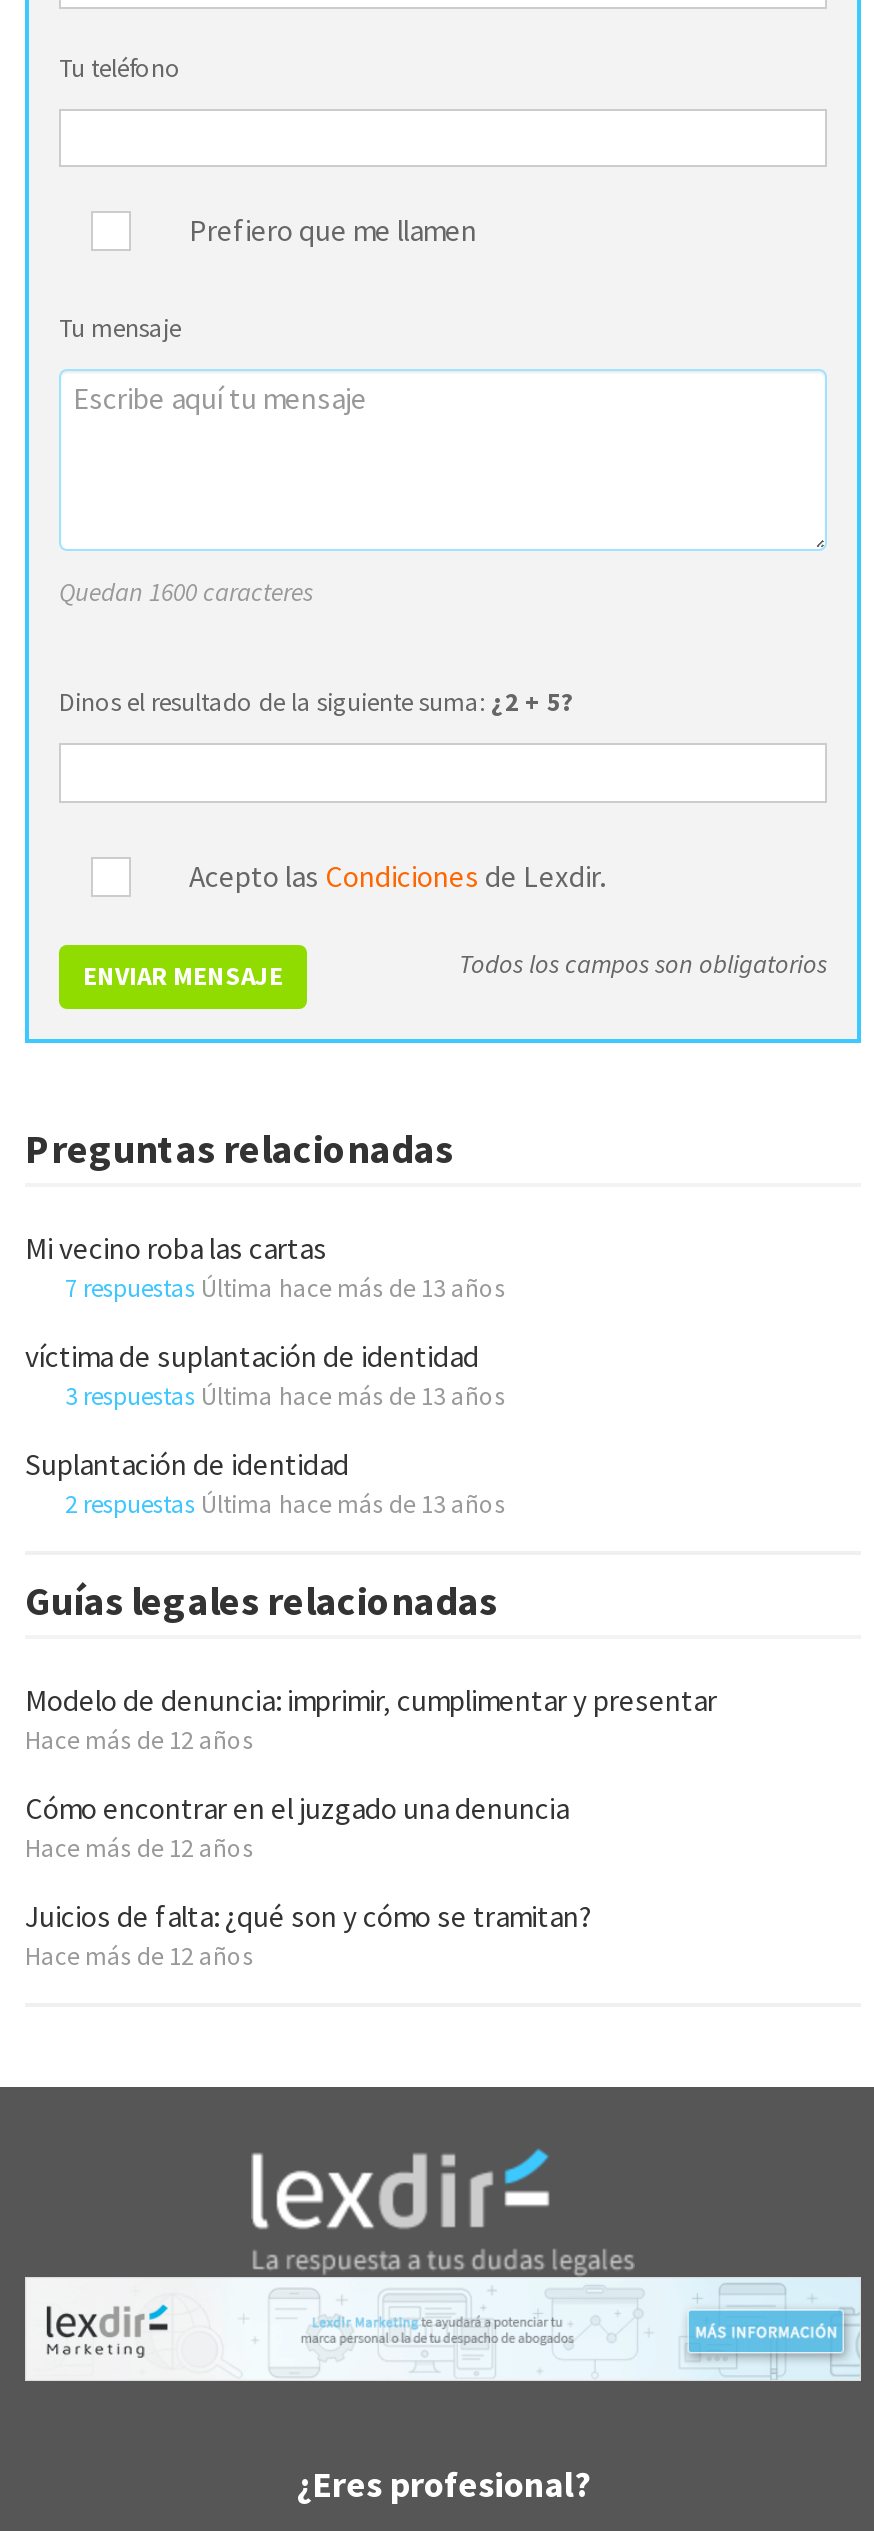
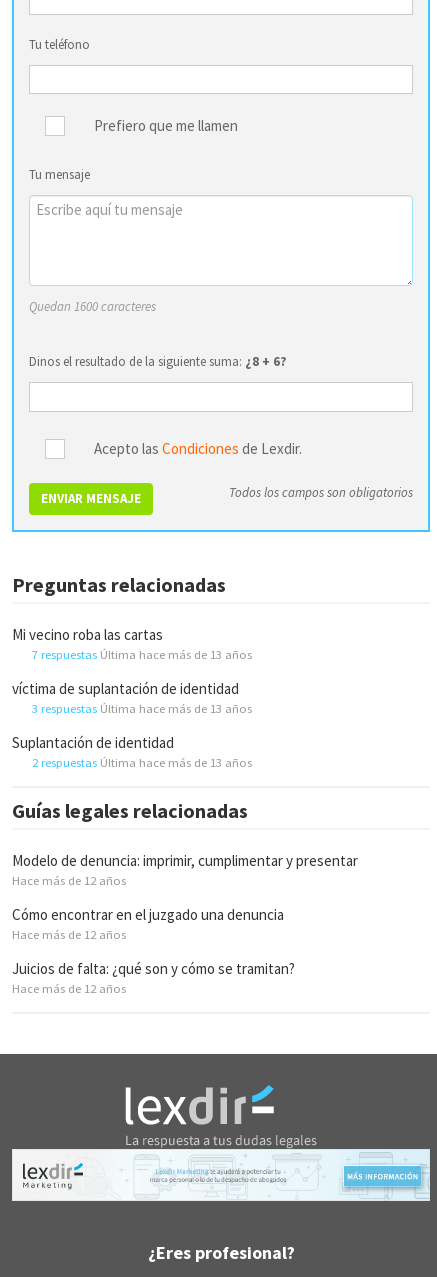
[59,684,575,718] Dinos el resultado de la siguiente suma: ¿2 + 5? -> [29,353,287,370] Dinos el resultado de la siguiente suma: ¿8 + 6?

